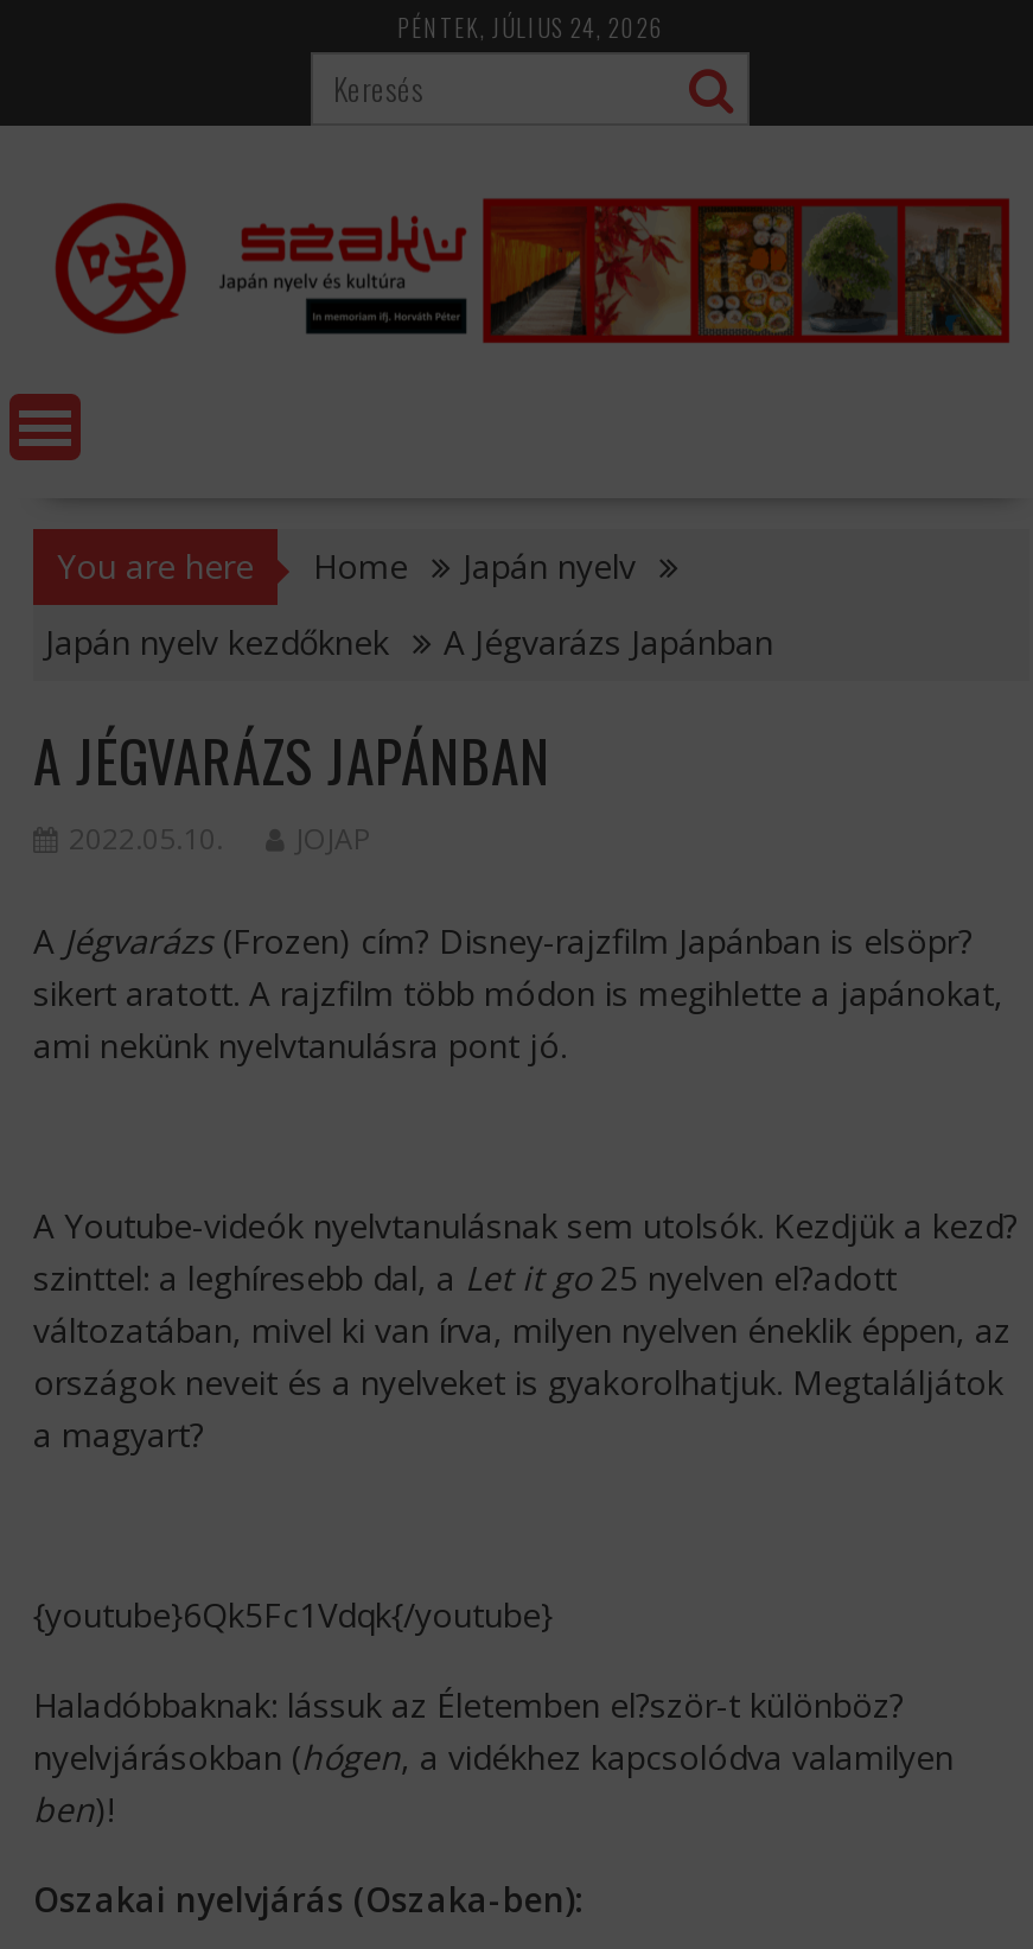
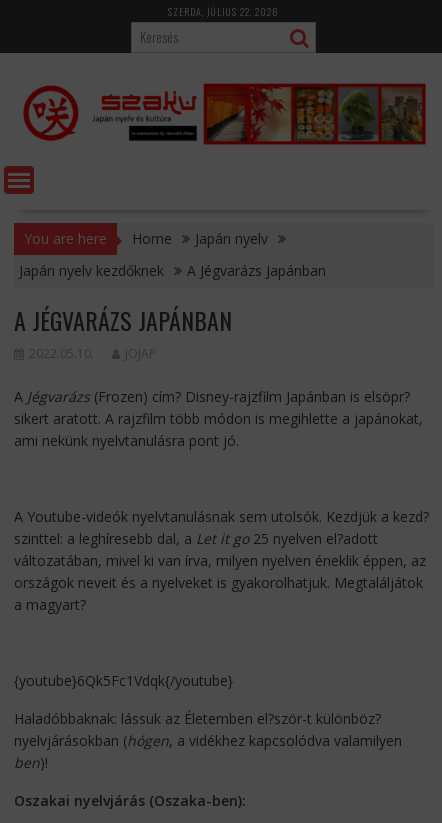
[397,9,665,45] PÉNTEK, JÚLIUS 24, 2026 -> [168,4,279,19] SZERDA, JÚLIUS 22, 2026

